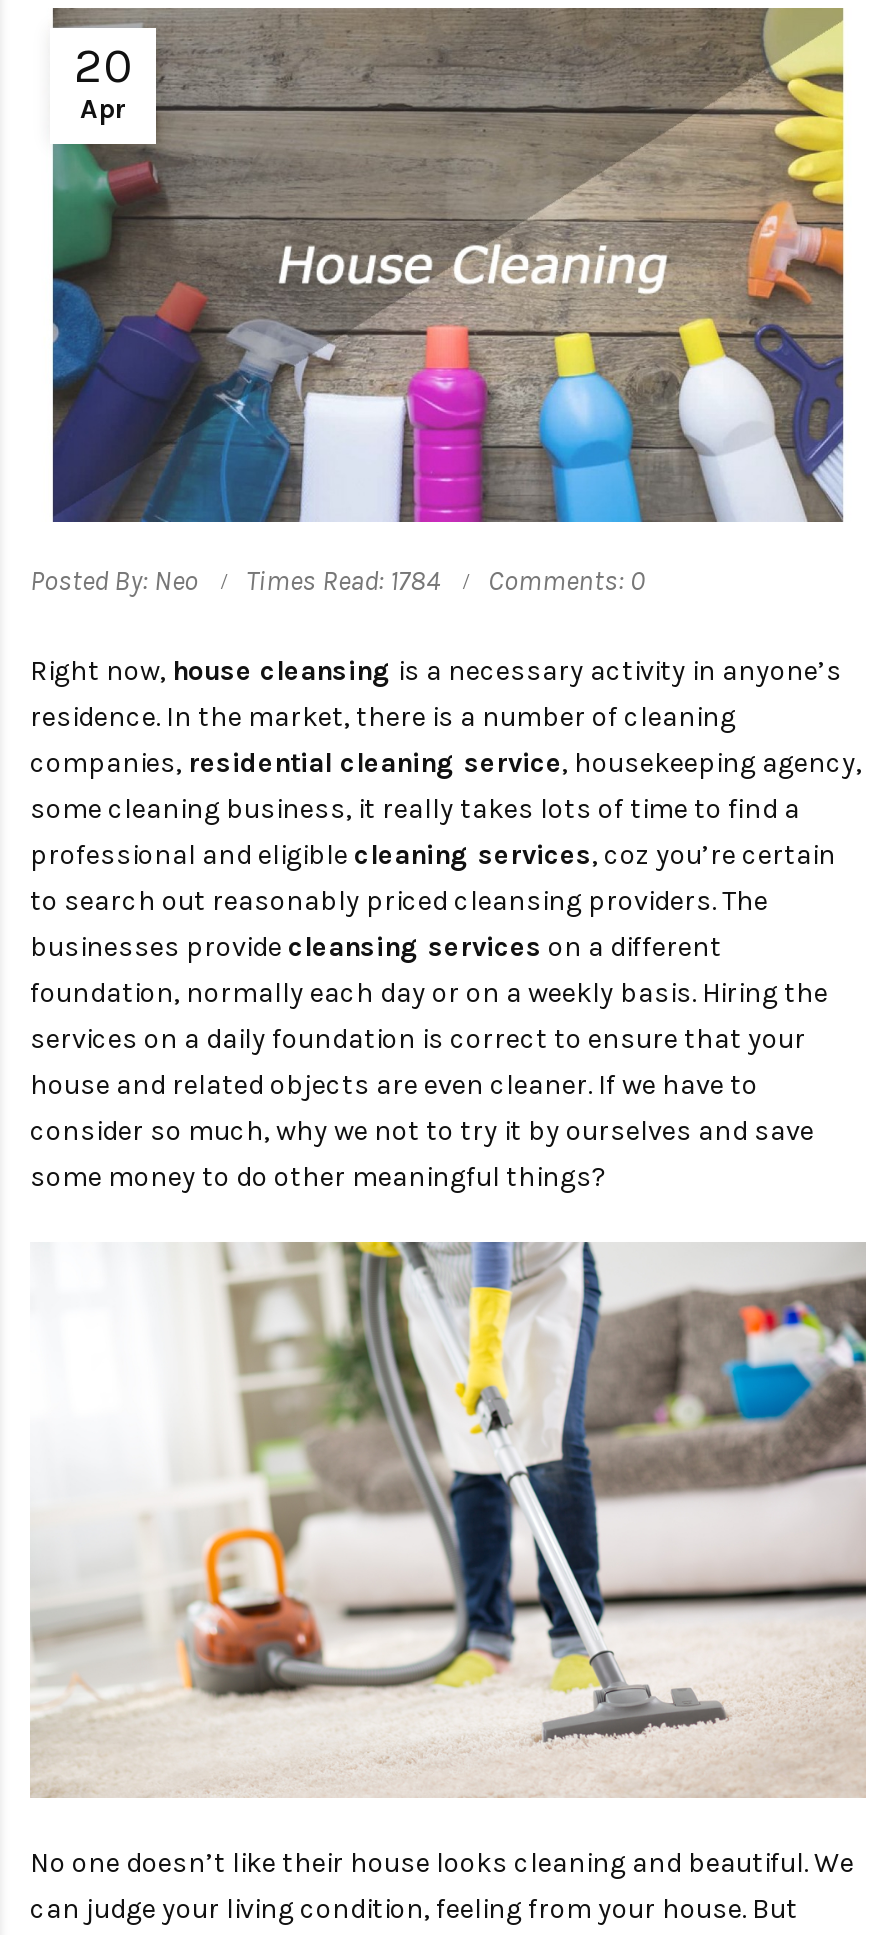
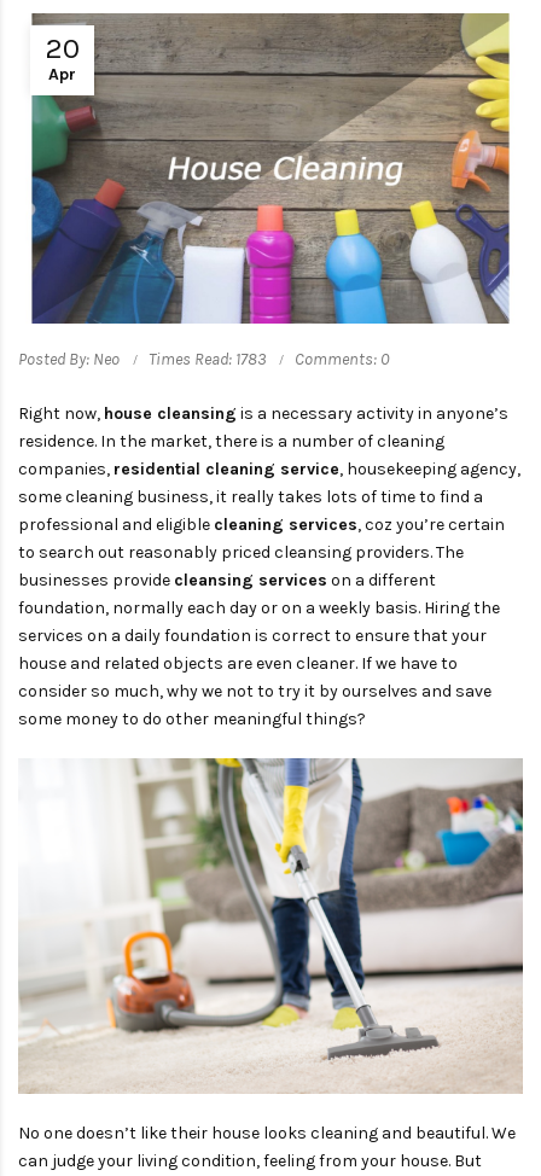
[30,563,644,597] Posted By: Neo Times Read: 1784 Comments: 0 -> [18,349,389,369] Posted By: Neo Times Read: 1783 Comments: 0

